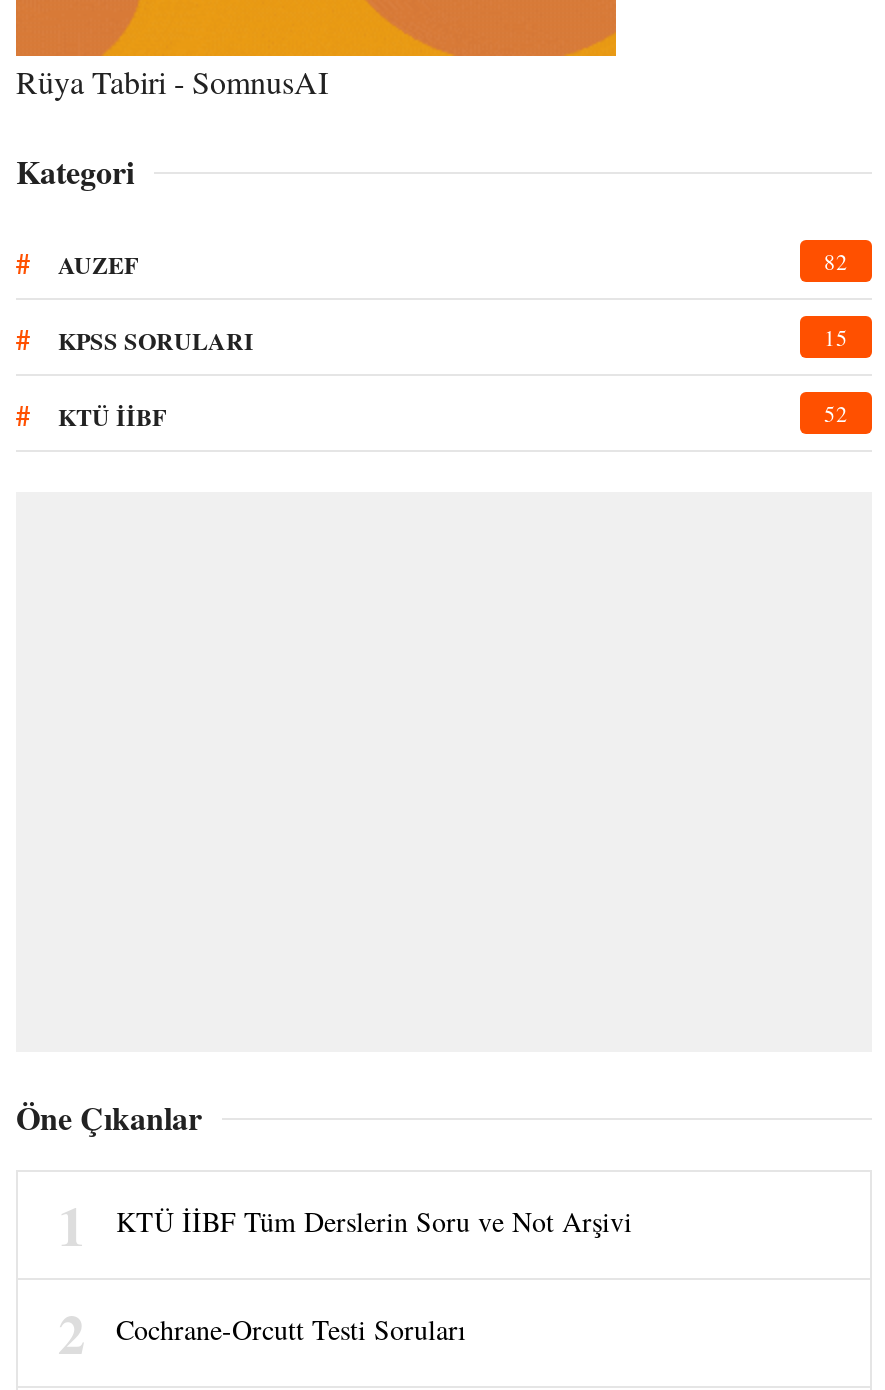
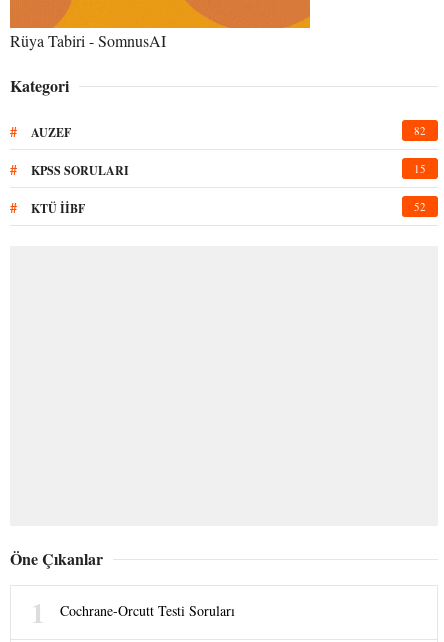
[116,1201,632,1239] KTÜ İİBF Tüm Derslerin Soru ve Not Arşivi -> none

